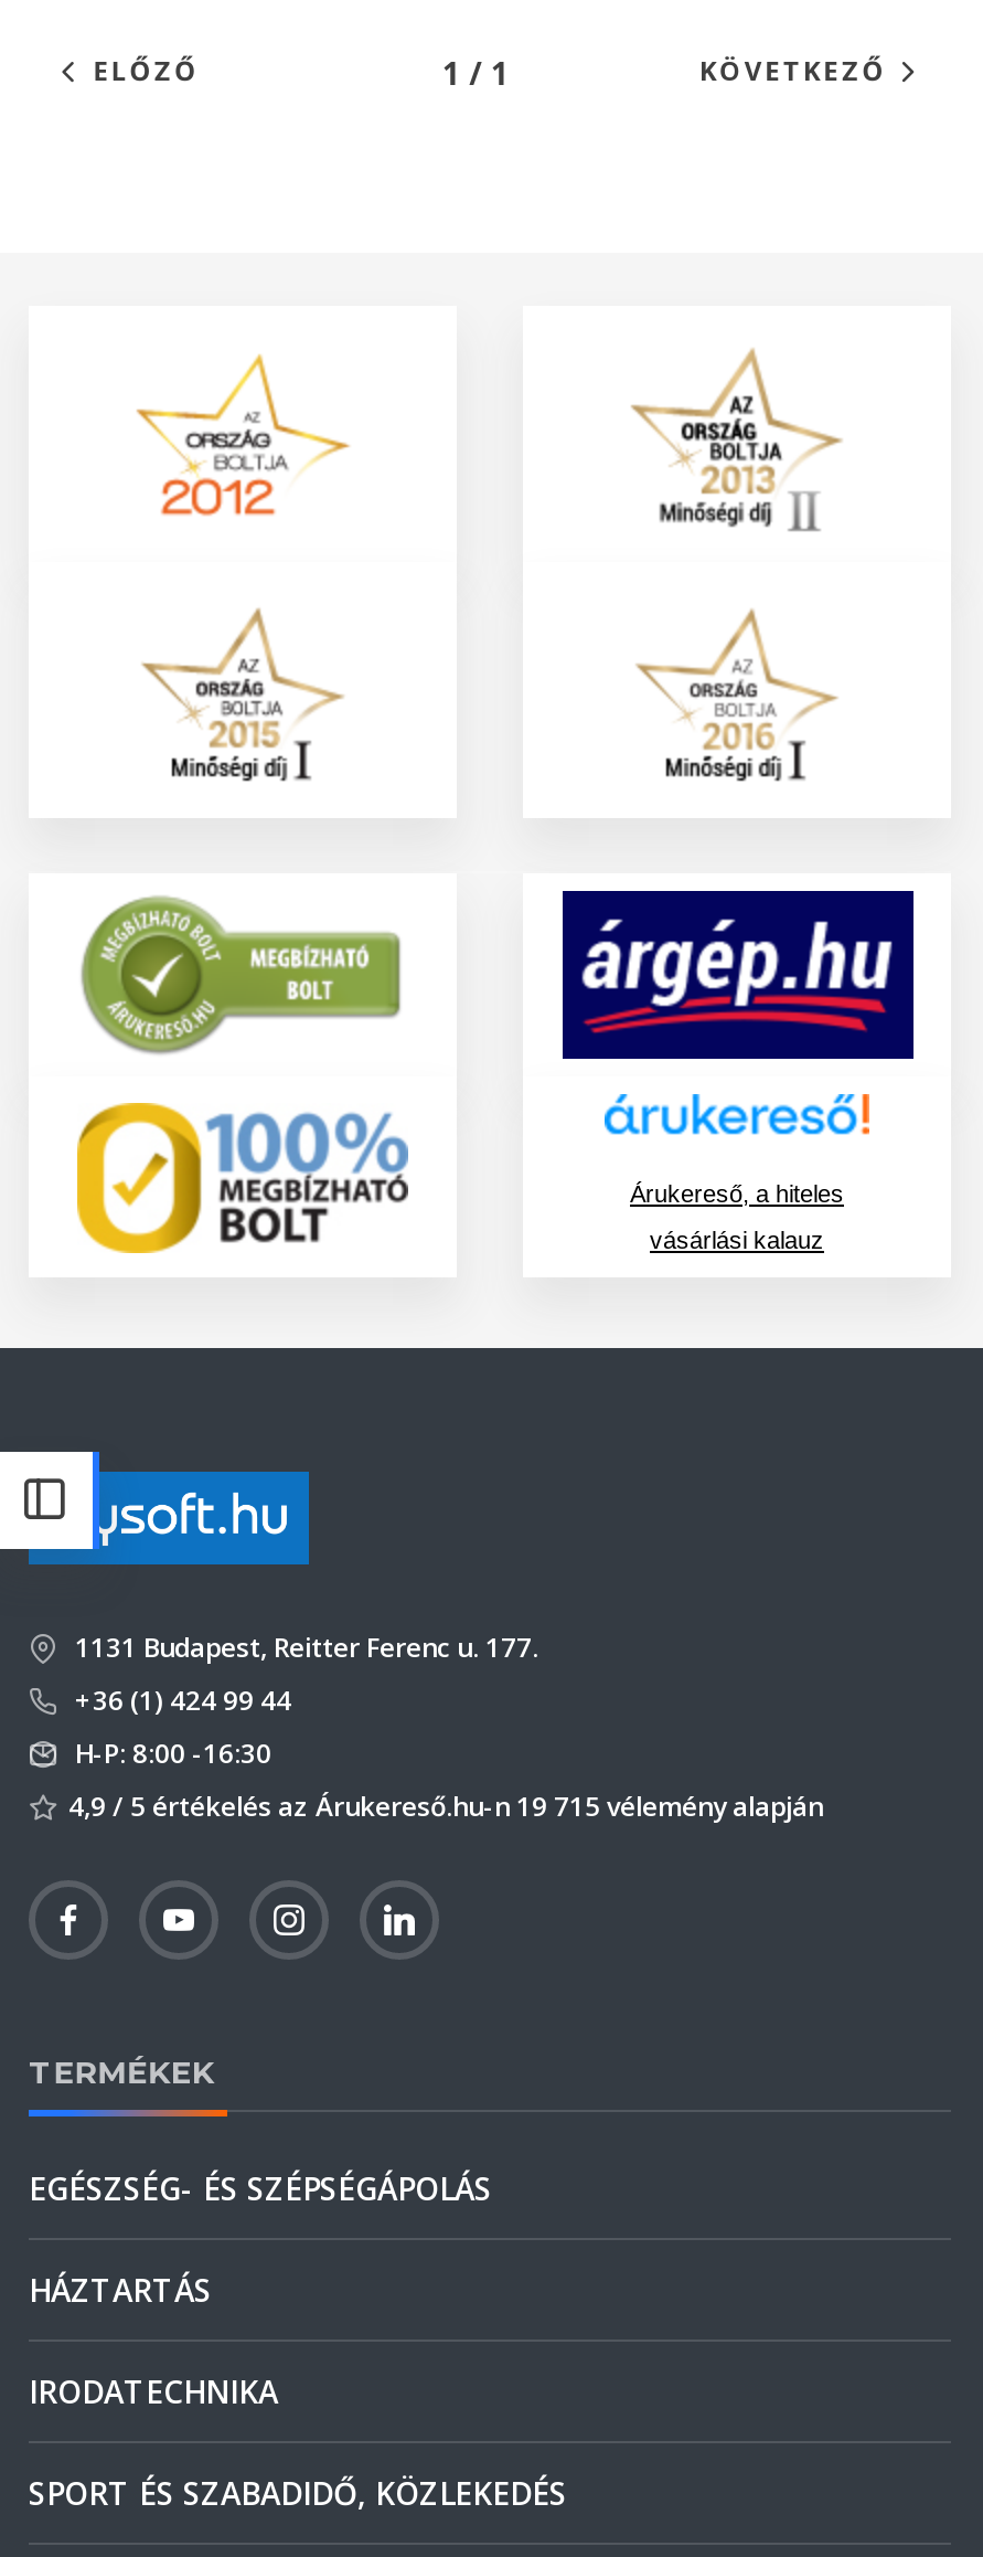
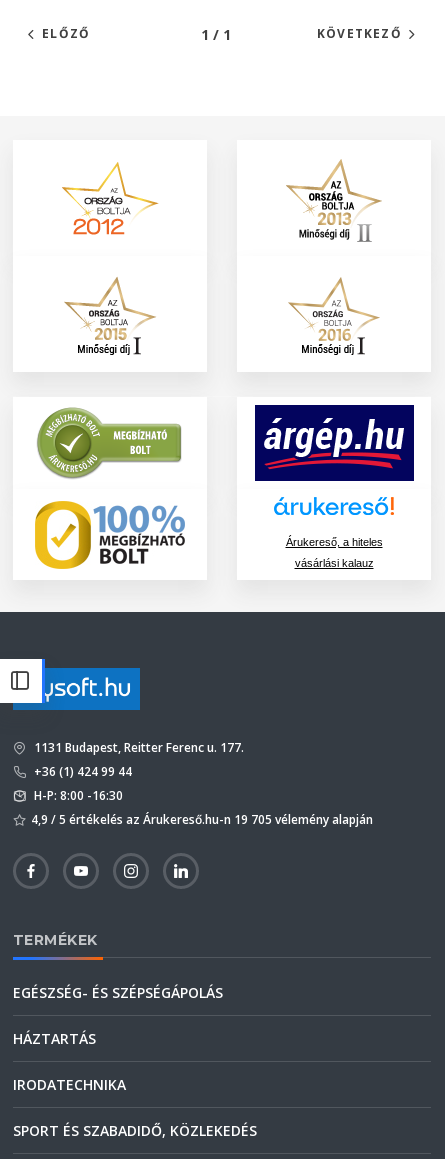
[68,1788,823,1826] 4,9 / 5 értékelés az Árukereső.hu-n 19 715 vélemény alapján -> [31,811,373,828] 4,9 / 5 értékelés az Árukereső.hu-n 19 705 vélemény alapján

